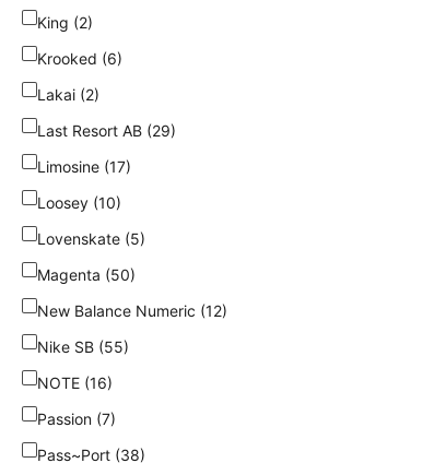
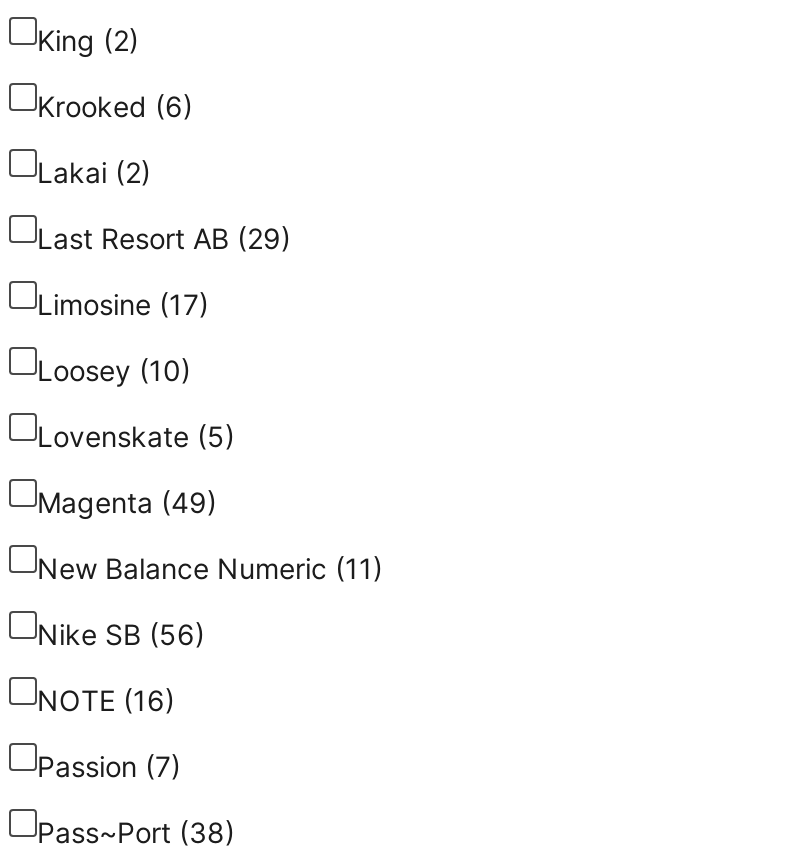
[37,265,136,284] Magenta (50) -> [37,485,217,519] Magenta (49)
[37,301,227,320] New Balance Numeric (12) -> [37,551,383,585] New Balance Numeric (11)
[37,337,129,356] Nike SB (55) -> [37,617,205,651] Nike SB (56)

